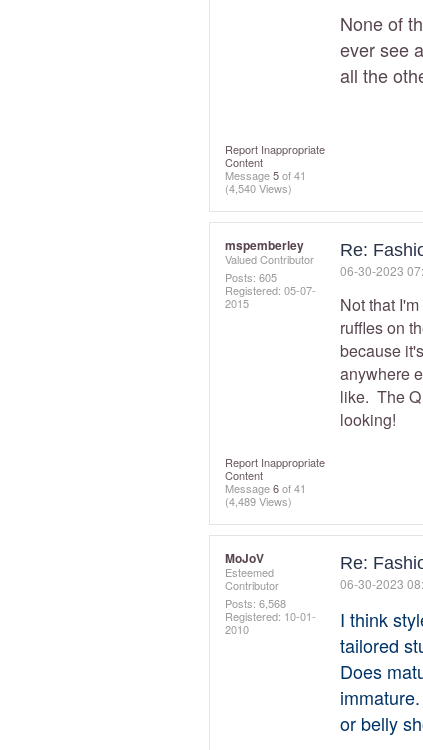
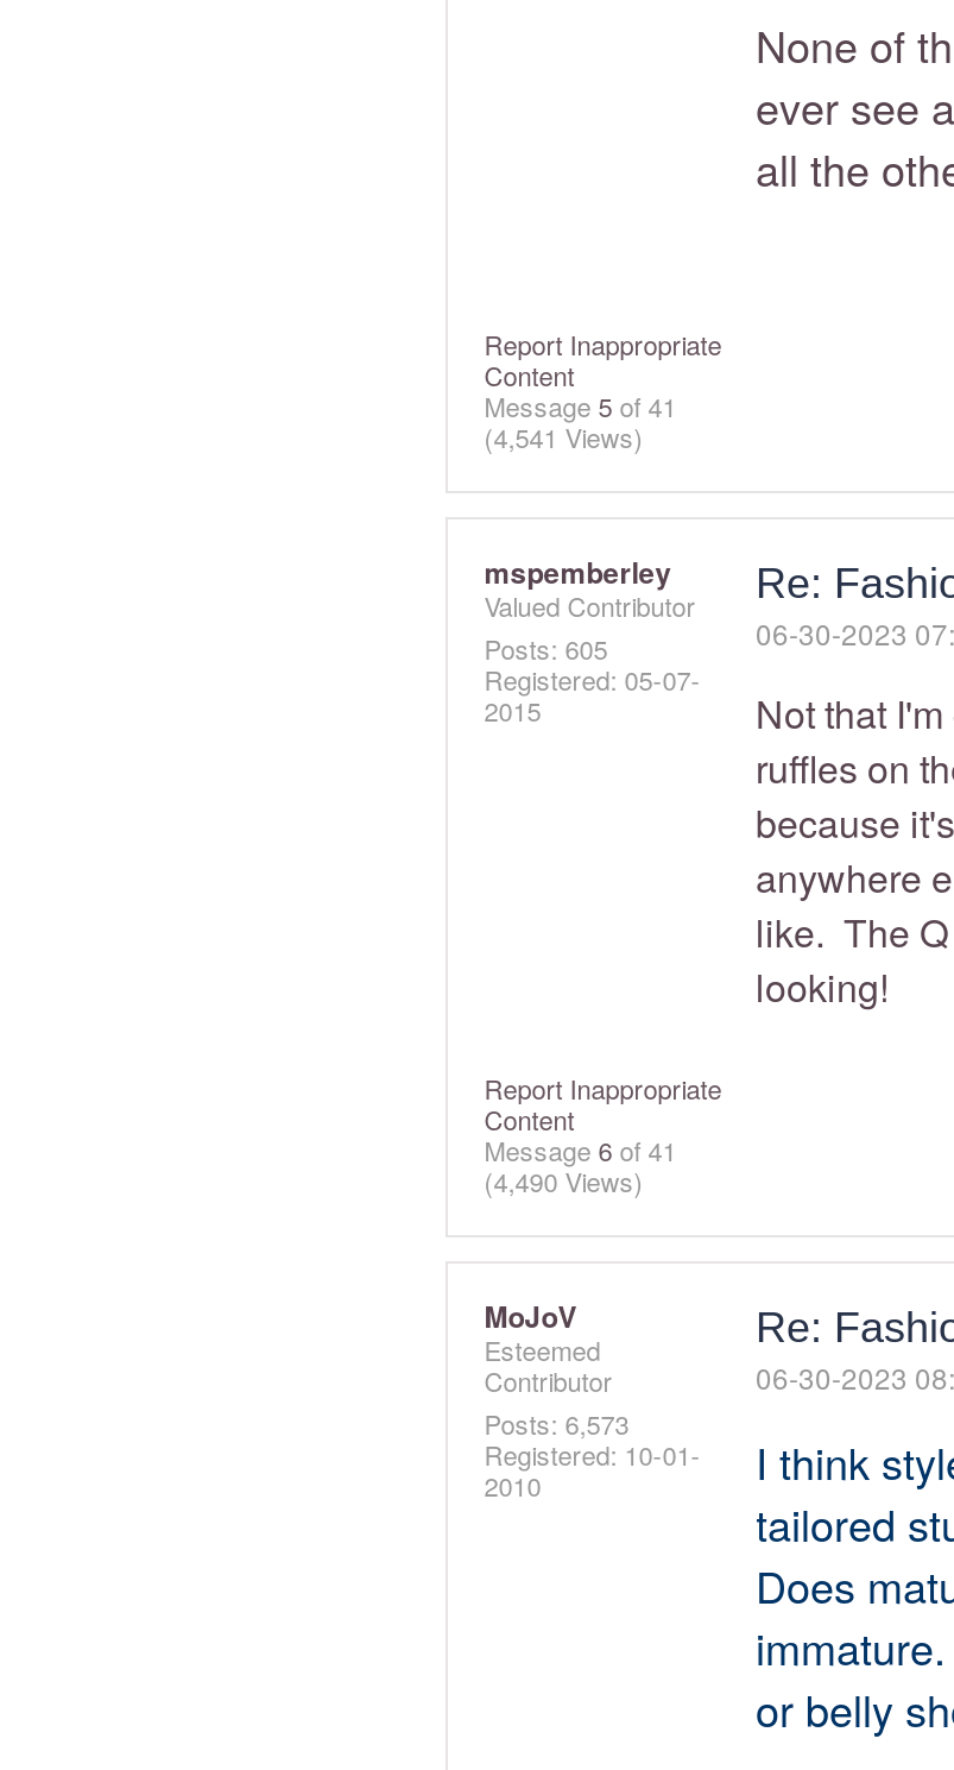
[225,180,292,196] (4,540 Views) -> [484,417,643,455] (4,541 Views)
[225,493,292,509] (4,489 Views) -> [484,1161,643,1199] (4,490 Views)
[225,595,286,611] Posts: 6,568 -> [484,1404,629,1442] Posts: 6,573

